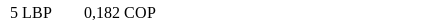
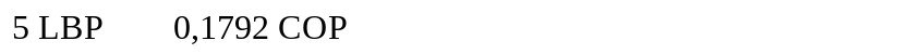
[10,4,156,21] 5 LBP 0,182 COP -> [12,9,348,46] 5 LBP 0,1792 COP

